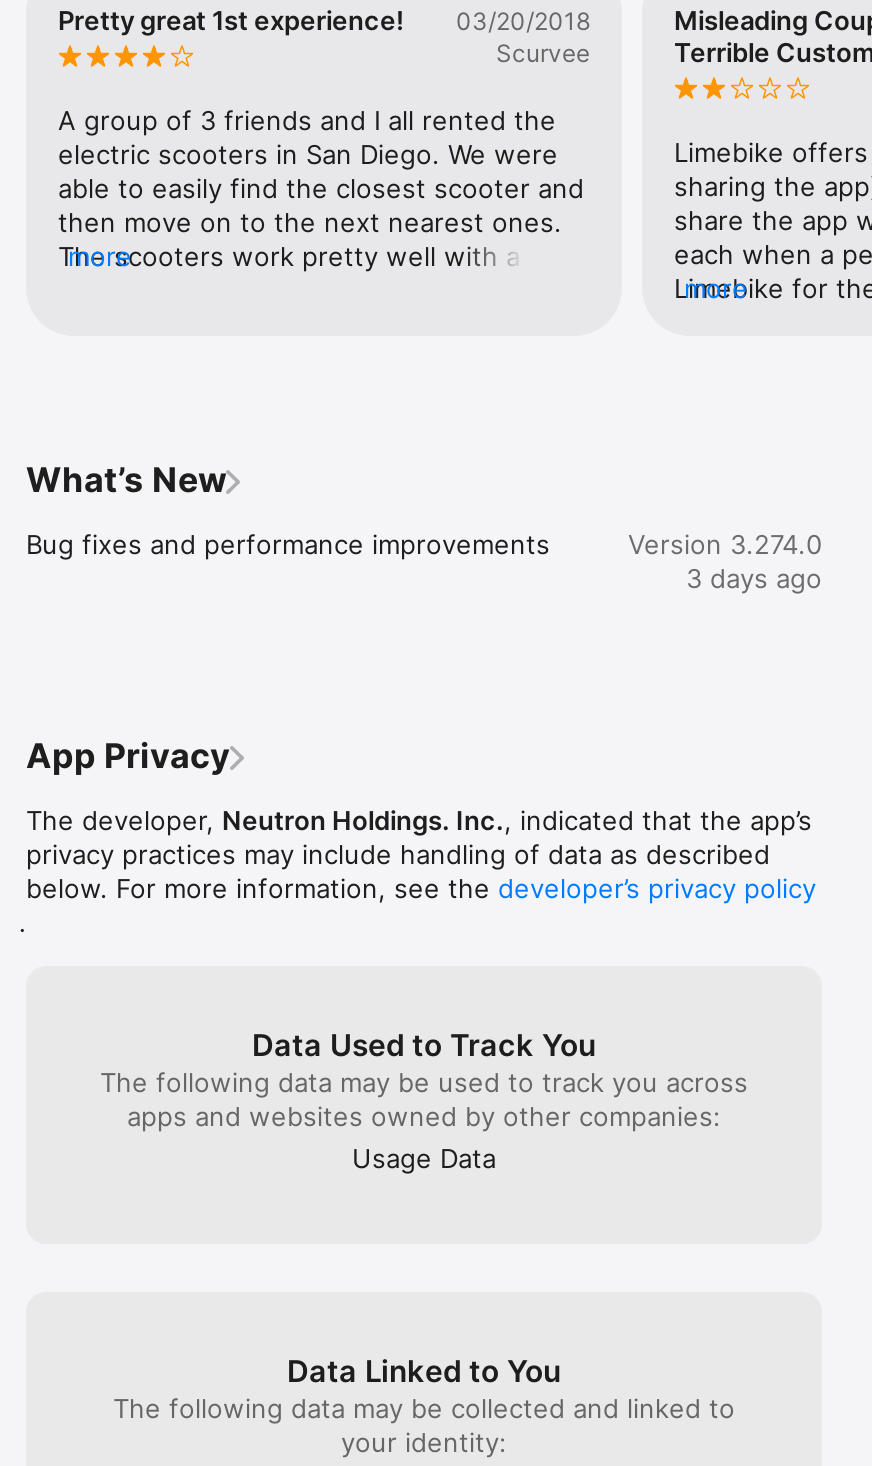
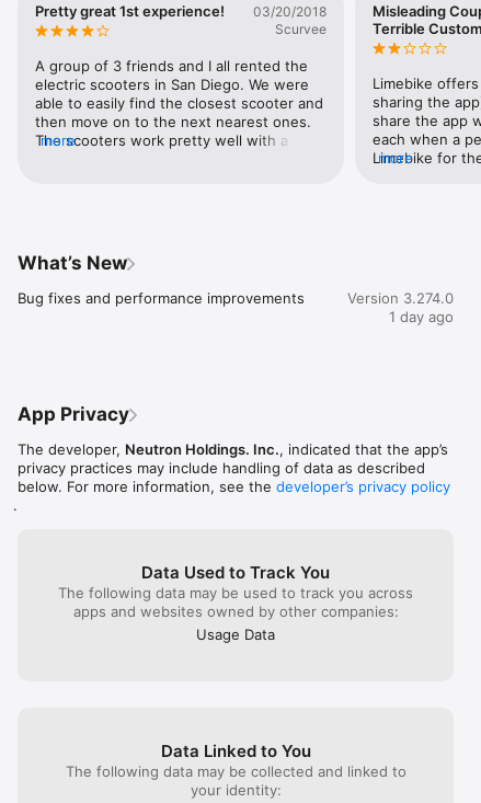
[686,562,822,594] 3 days ago -> [389,308,454,325] 1 day ago

